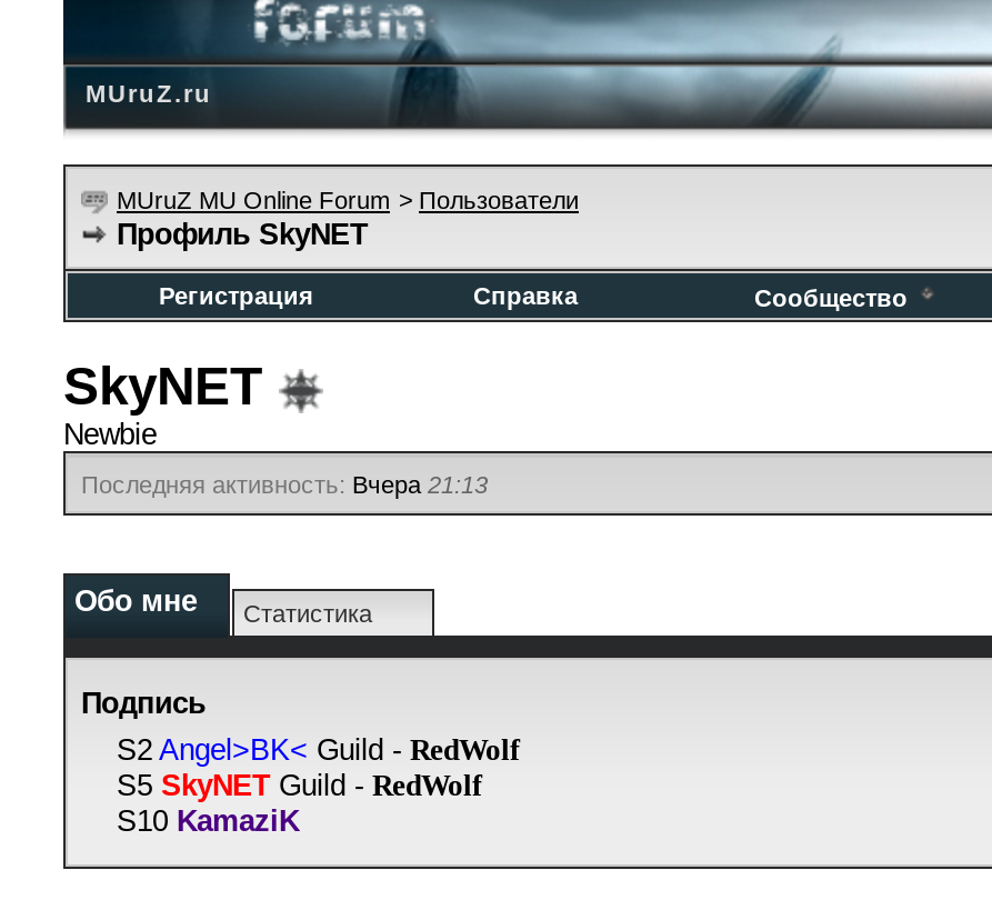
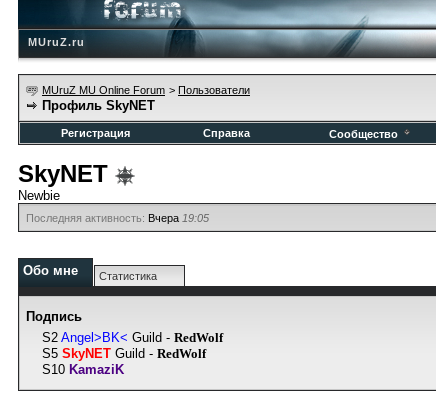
[81,471,488,498] Последняя активность: Вчера 21:13 -> [26,212,209,224] Последняя активность: Вчера 19:05

